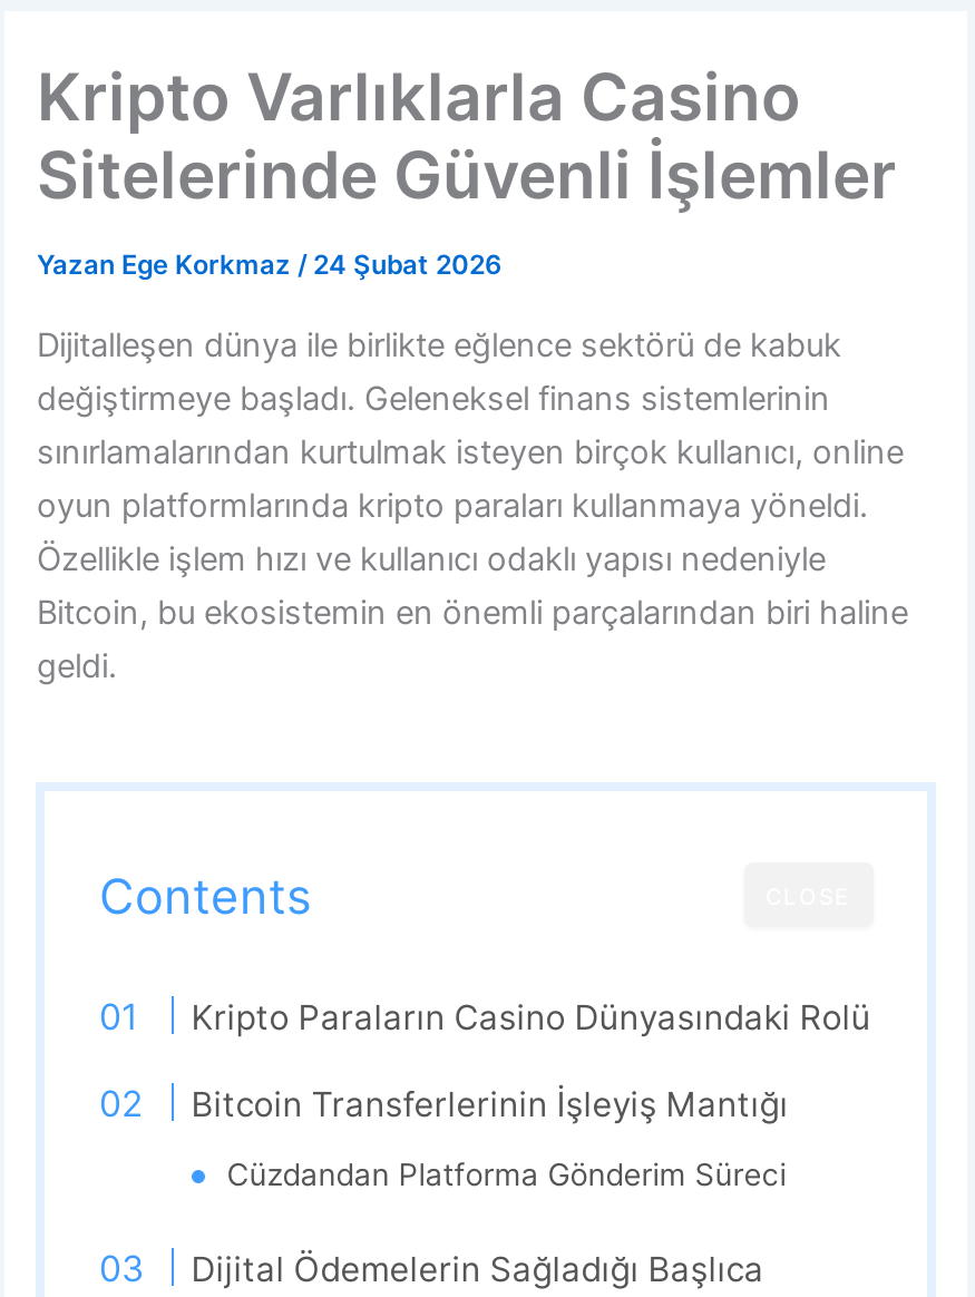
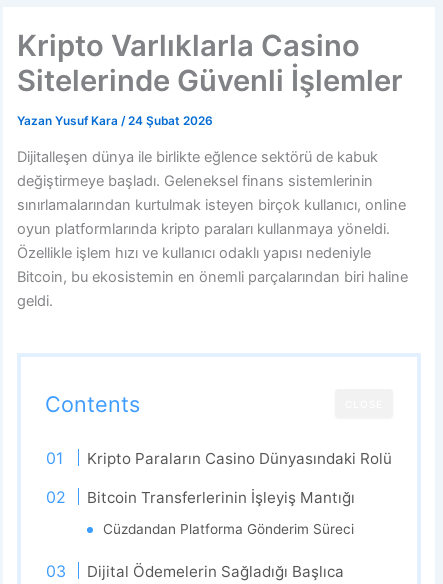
[37,250,503,282] Yazan Ege Korkmaz / 24 Şubat 2026 -> [17,114,213,128] Yazan Yusuf Kara / 24 Şubat 2026

